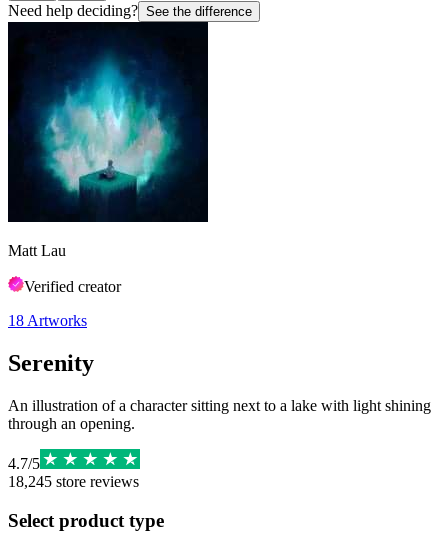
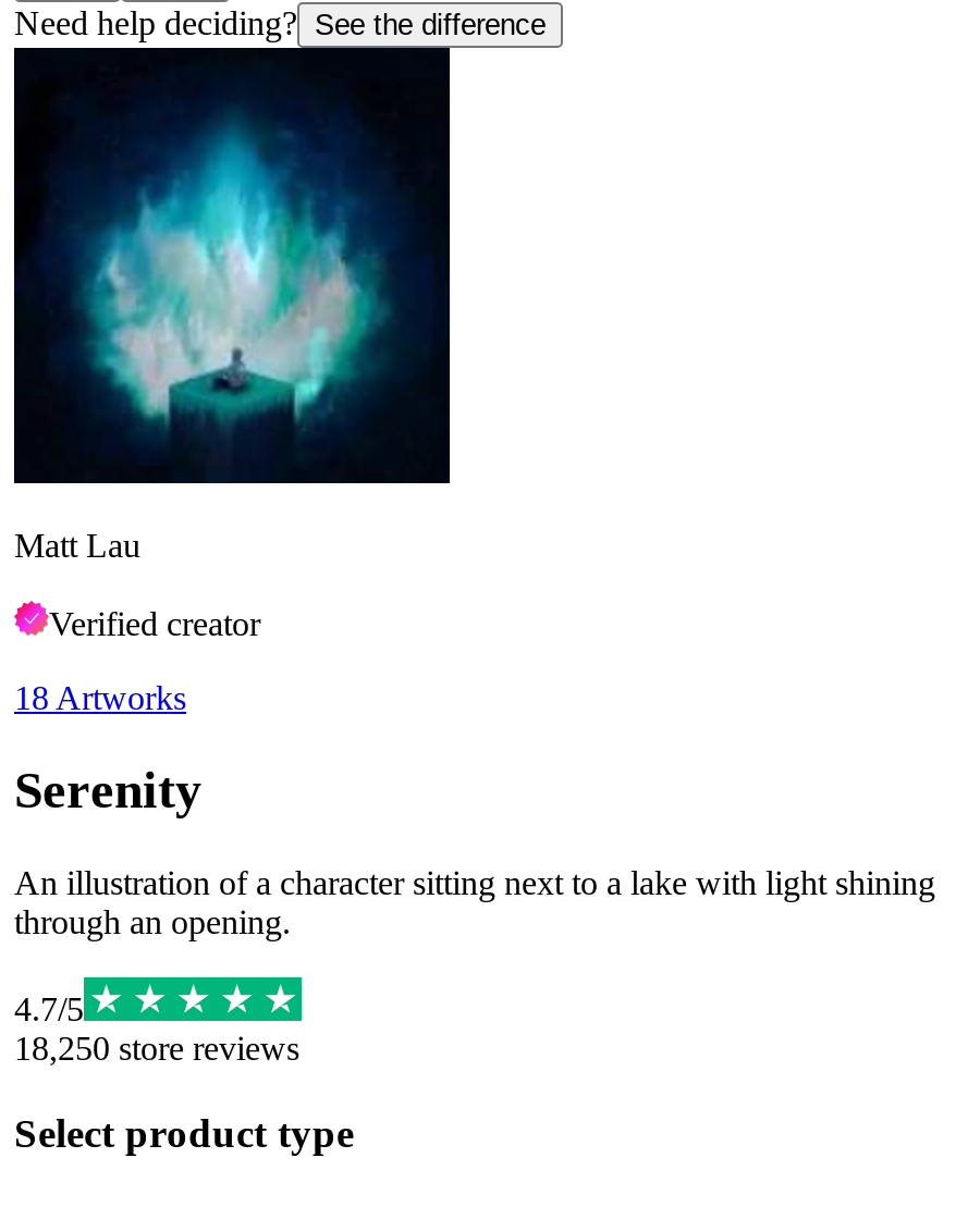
[8,473,139,490] 18,245 store reviews -> [14,1029,299,1066] 18,250 store reviews

